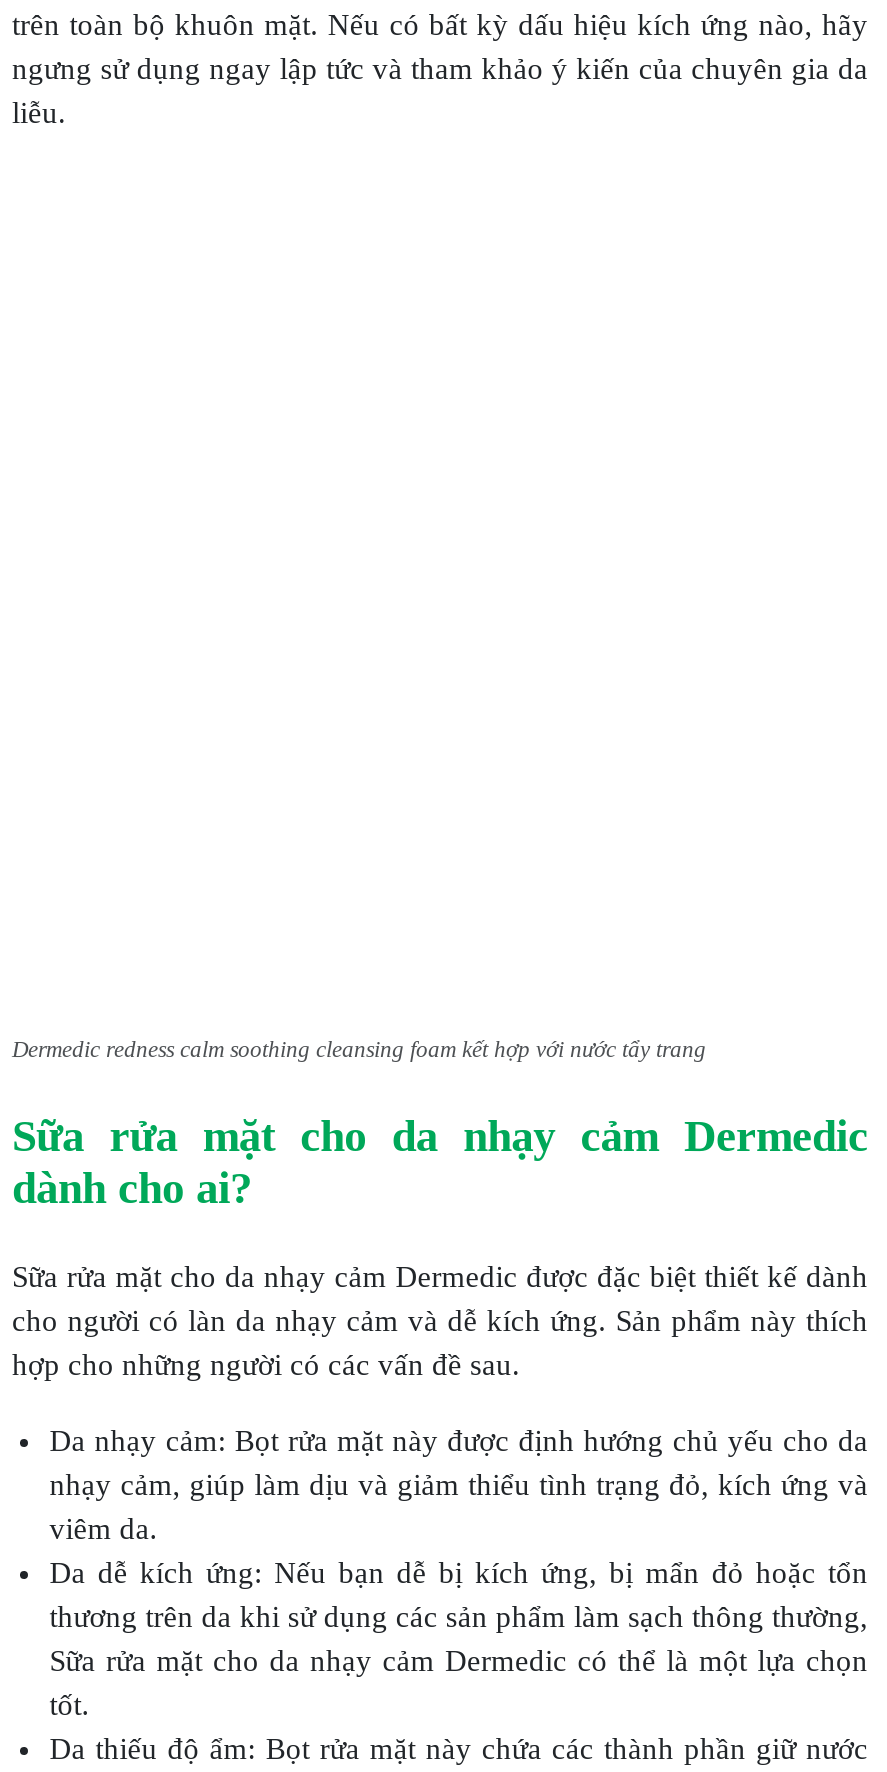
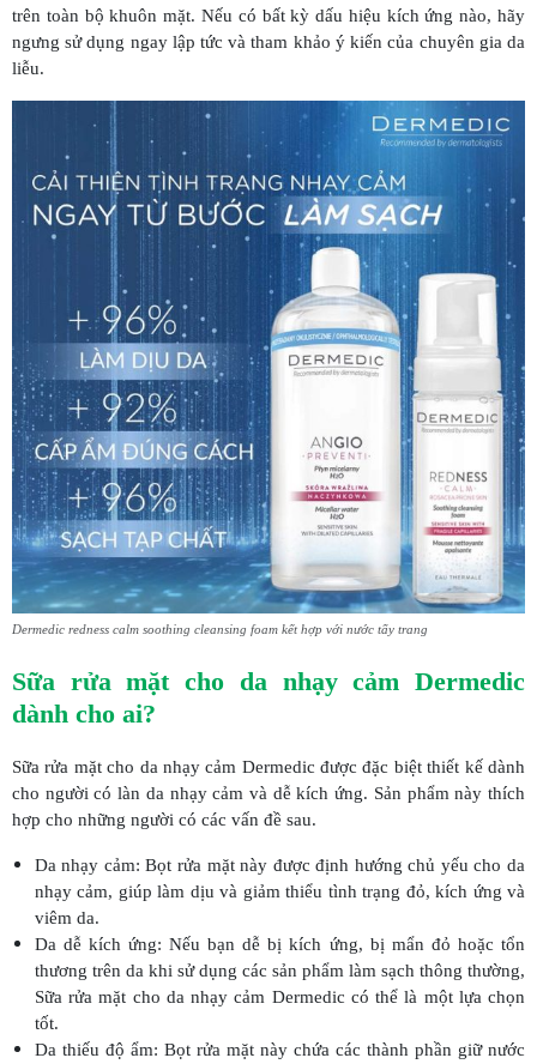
none -> [11,99,526,615] [image]

